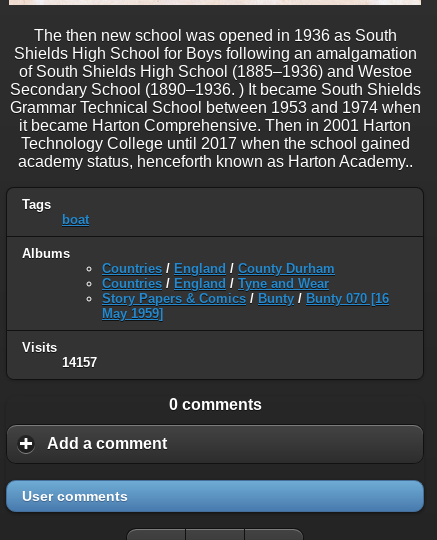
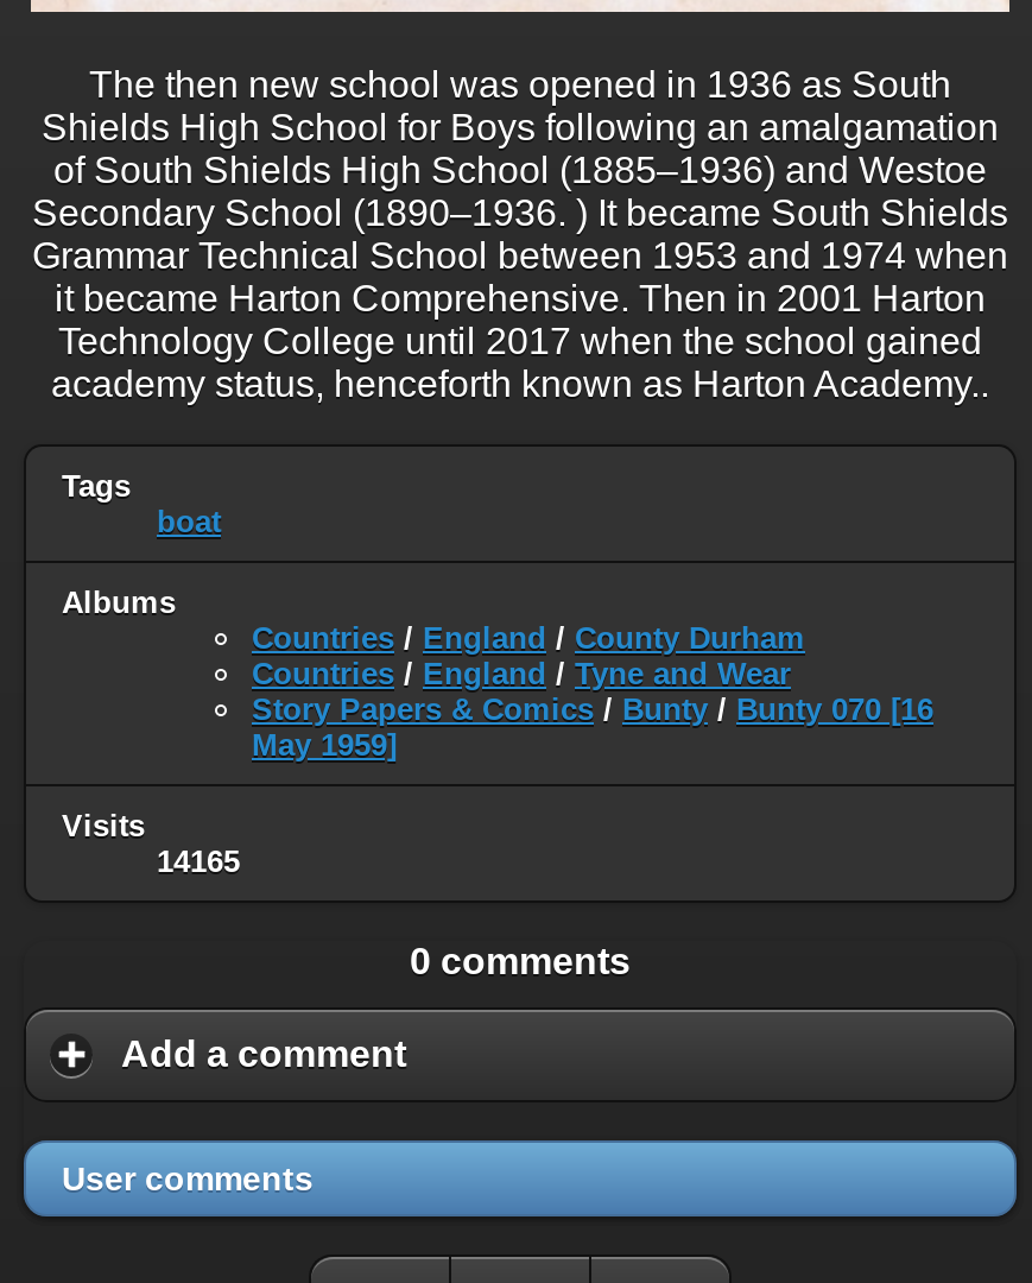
[62,355,97,370] 14157 -> [157,843,240,879] 14165

